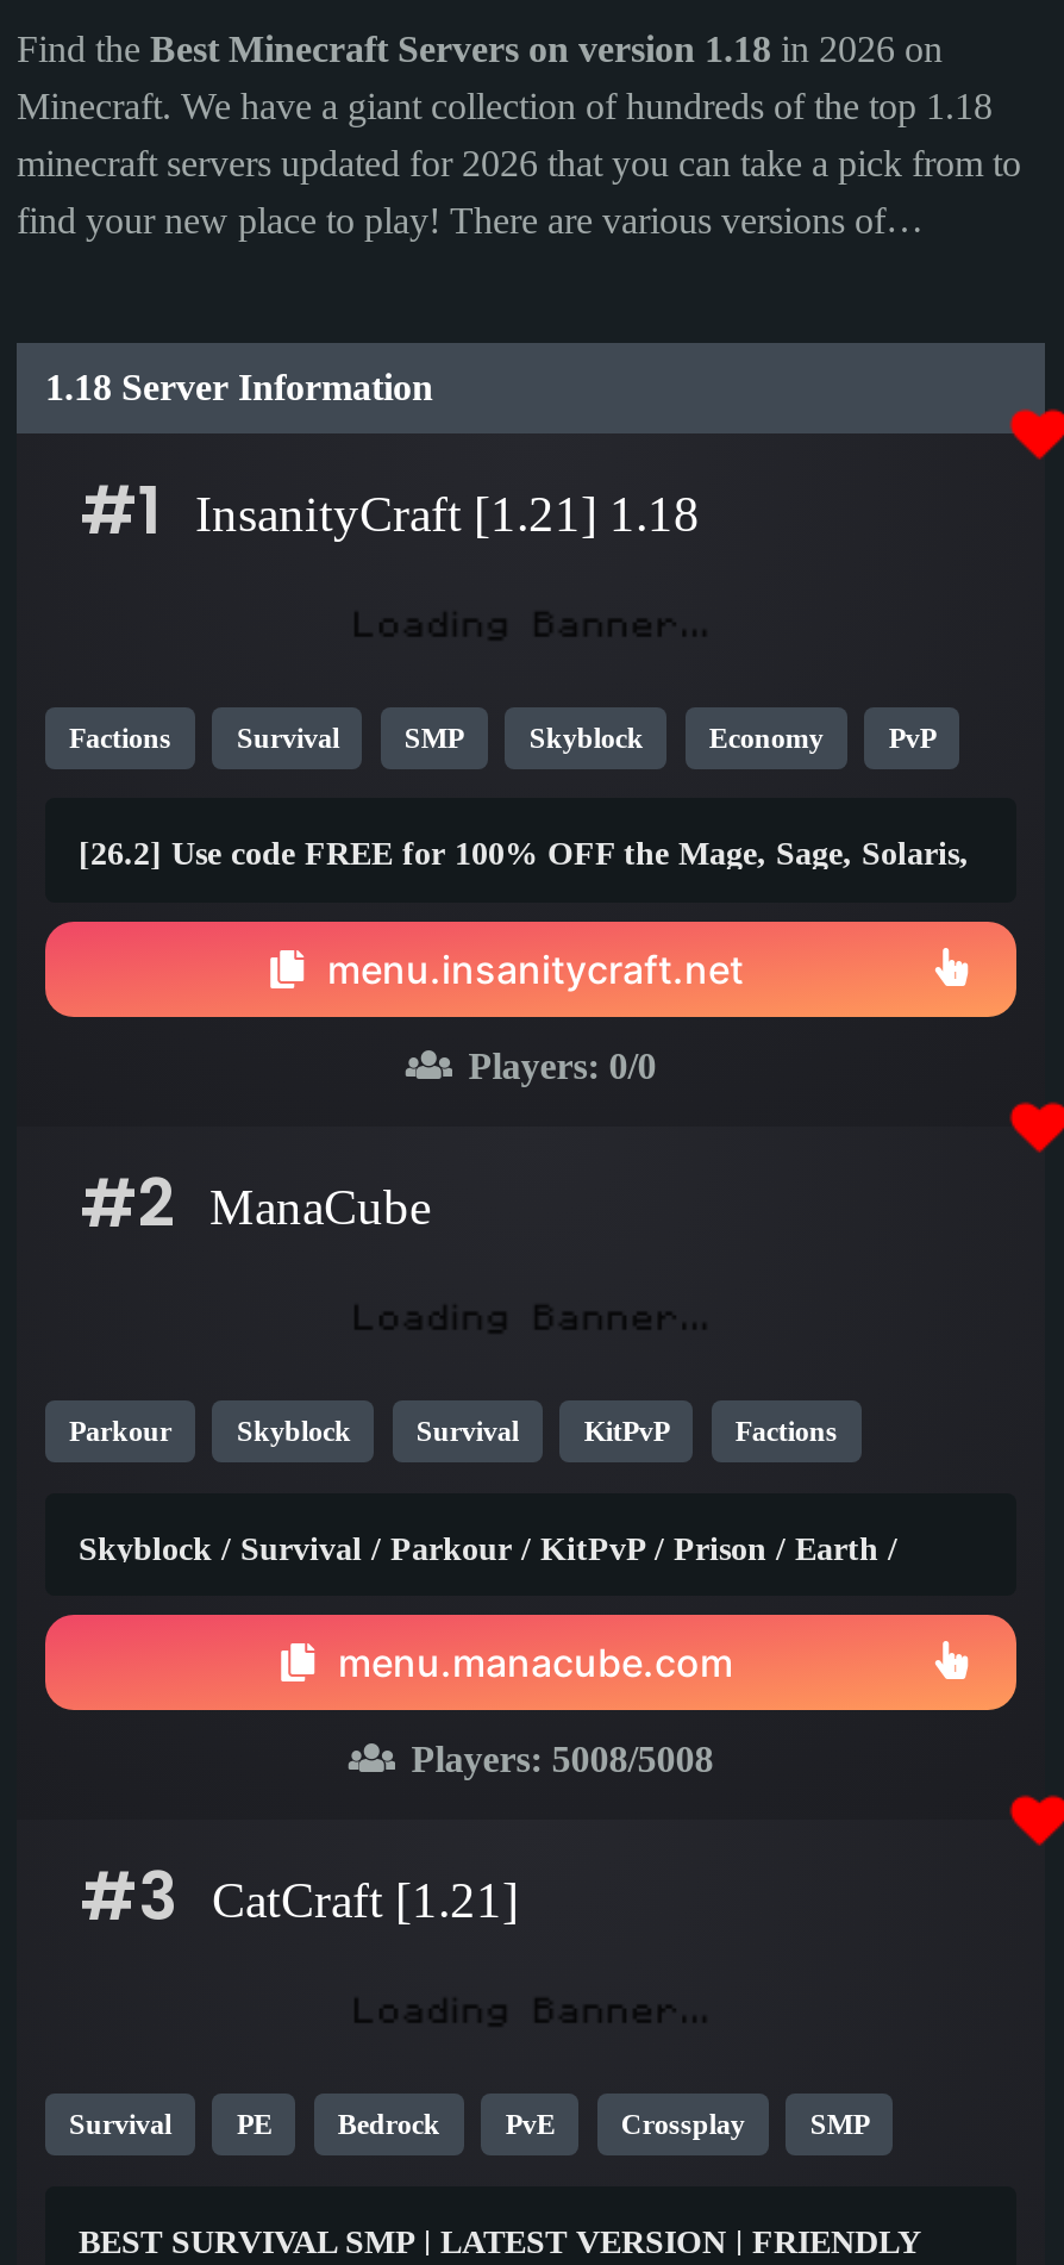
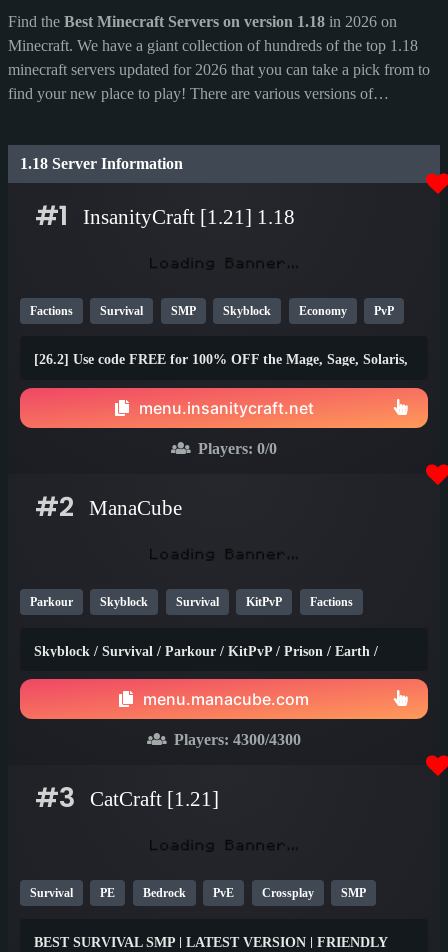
[402,1739,713,1779] Players: 5008/5008 -> [170,731,301,748] Players: 4300/4300

